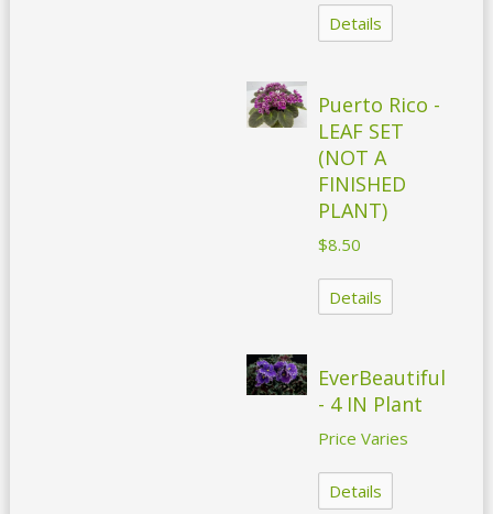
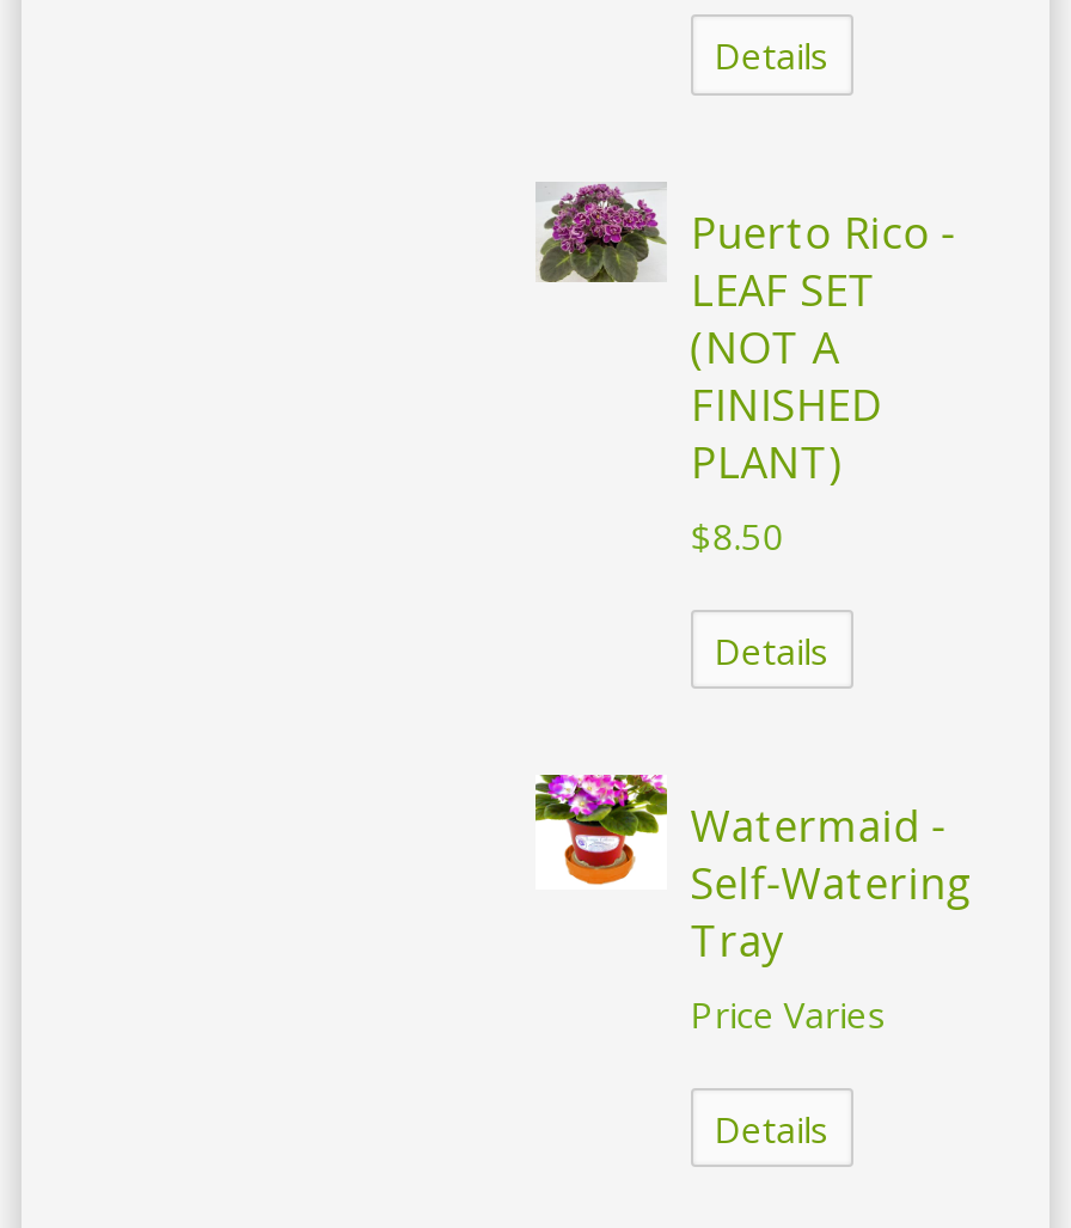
[245,353,445,417] [image] | EverBeautiful | - 4 IN Plant -> [533,772,973,969] [image] | Watermaid - | Self-Watering | Tray

